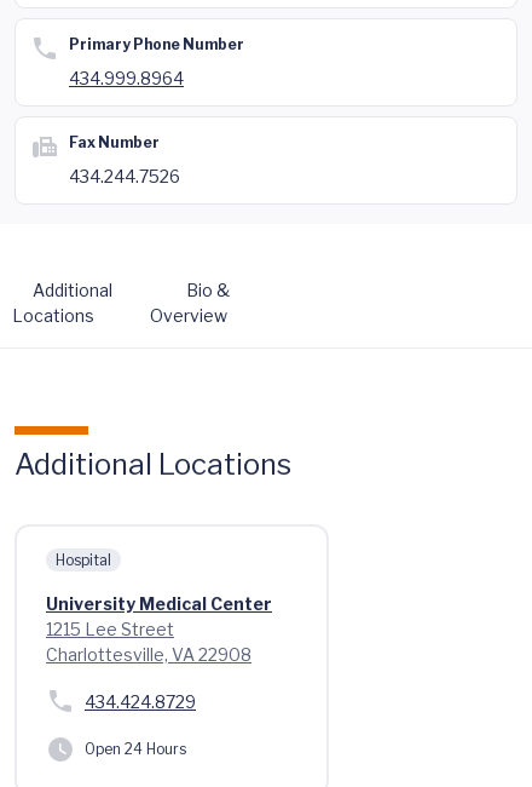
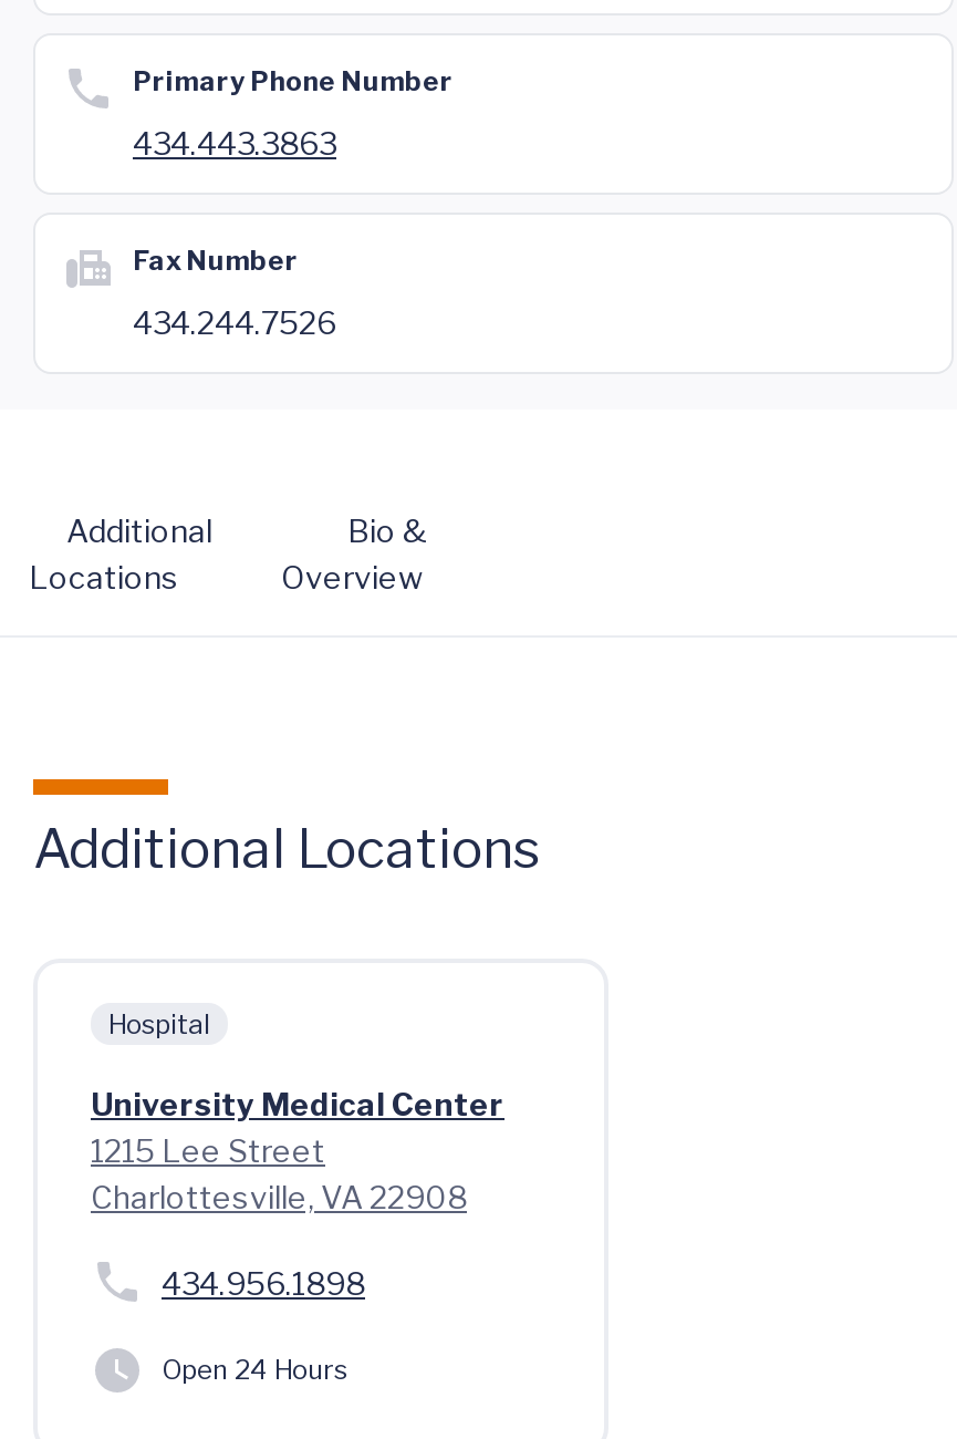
[69,68,184,88] 434.999.8964 -> [133,124,336,162] 434.443.3863
[85,691,196,711] 434.424.8729 -> [162,1263,365,1301] 434.956.1898

